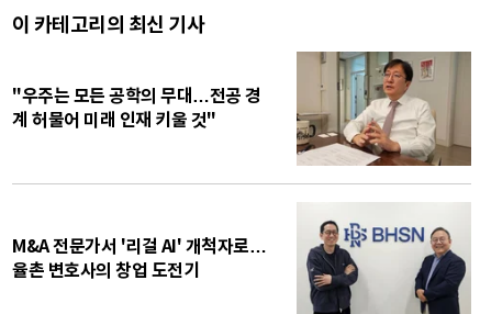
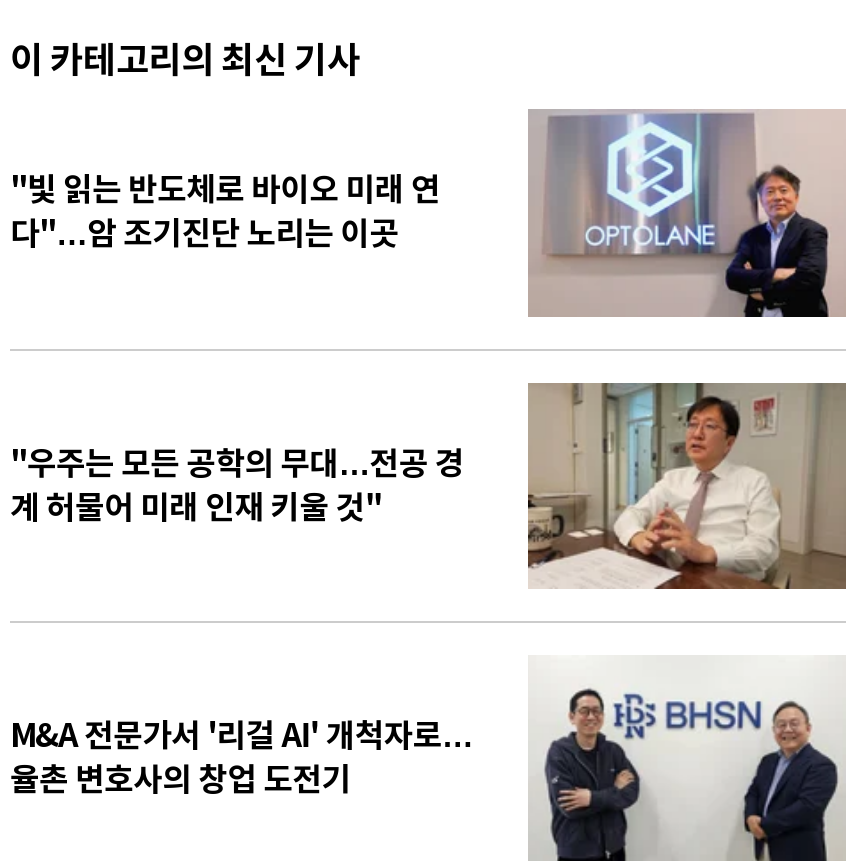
none -> [10,171,440,255] "빛 읽는 반도체로 바이오 미래 연 | 다"…암 조기진단 노리는 이곳
none -> [530,111,844,319] [image]

